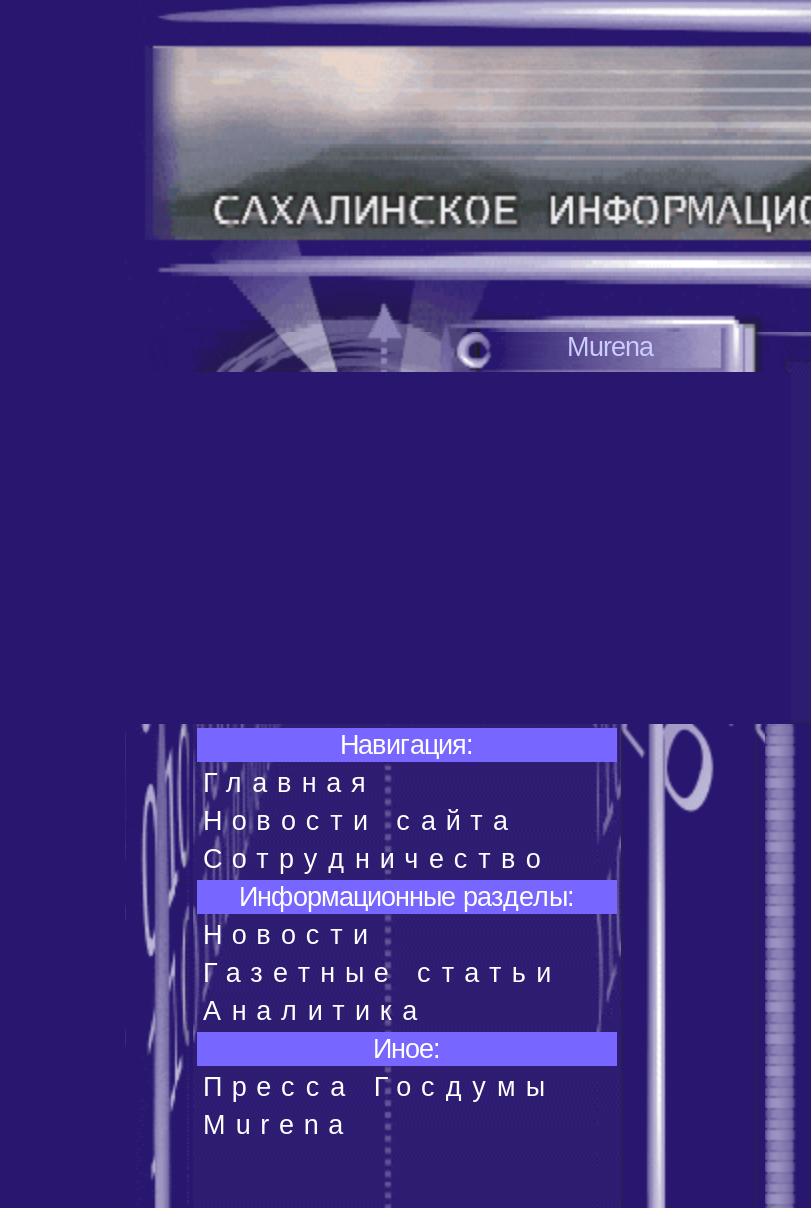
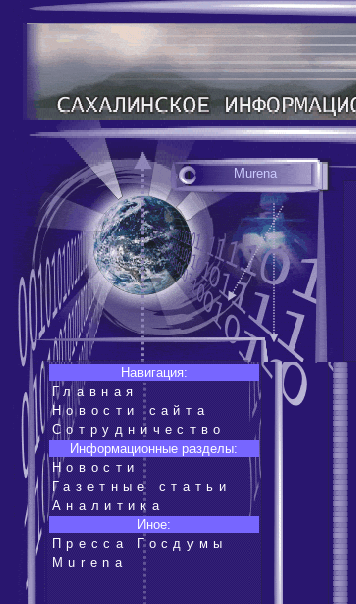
none -> [18,185,330,363] [image]

